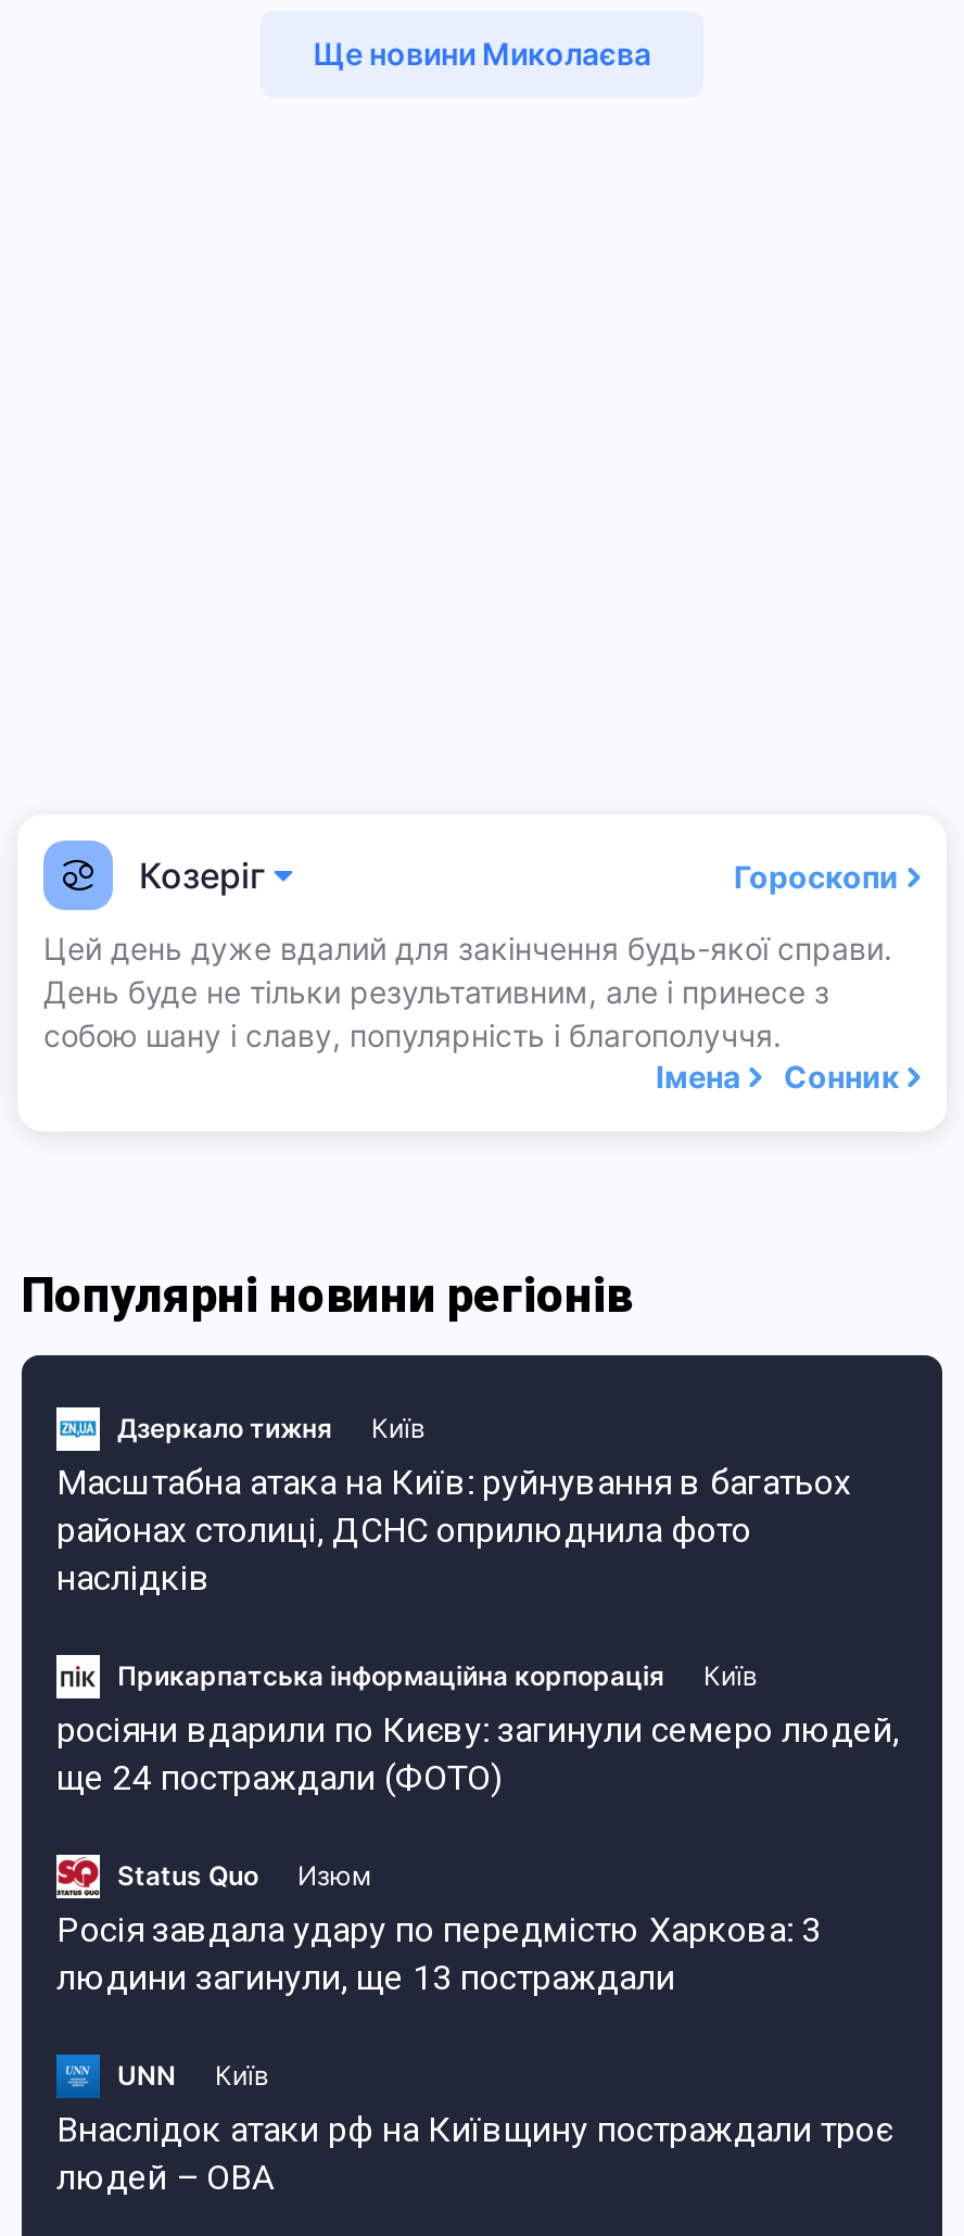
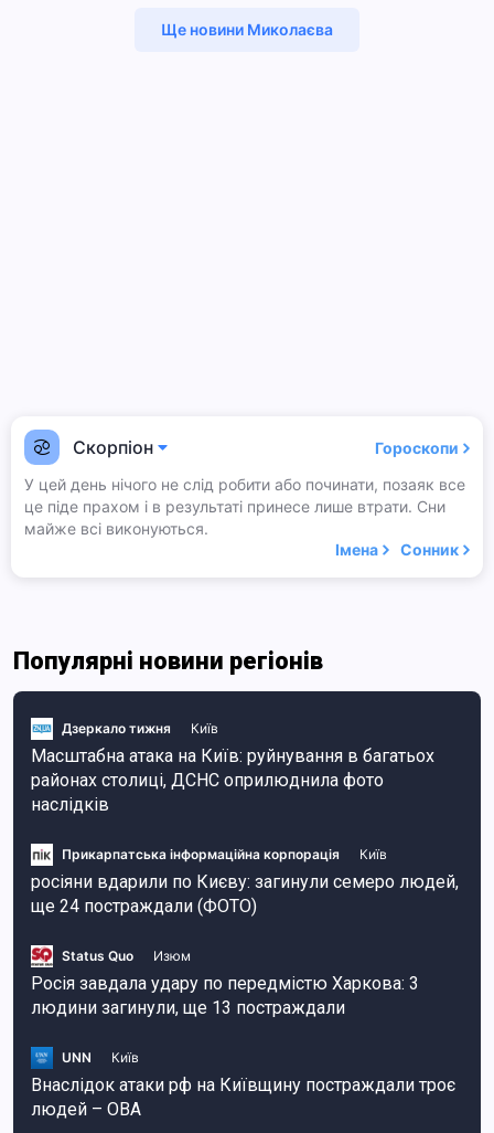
[139,854,265,897] Козеріг -> [73,436,153,458] Скорпіон
[43,930,892,1053] Цей день дуже вдалий для закінчення будь-якої справи. | День буде не тільки результативним, але і принесе з | собою шану і славу, популярність і благополуччя. -> [24,475,465,538] У цей день нічого не слід робити або починати, позаяк все | це піде прахом і в результаті принесе лише втрати. Сни | майже всі виконуються.

